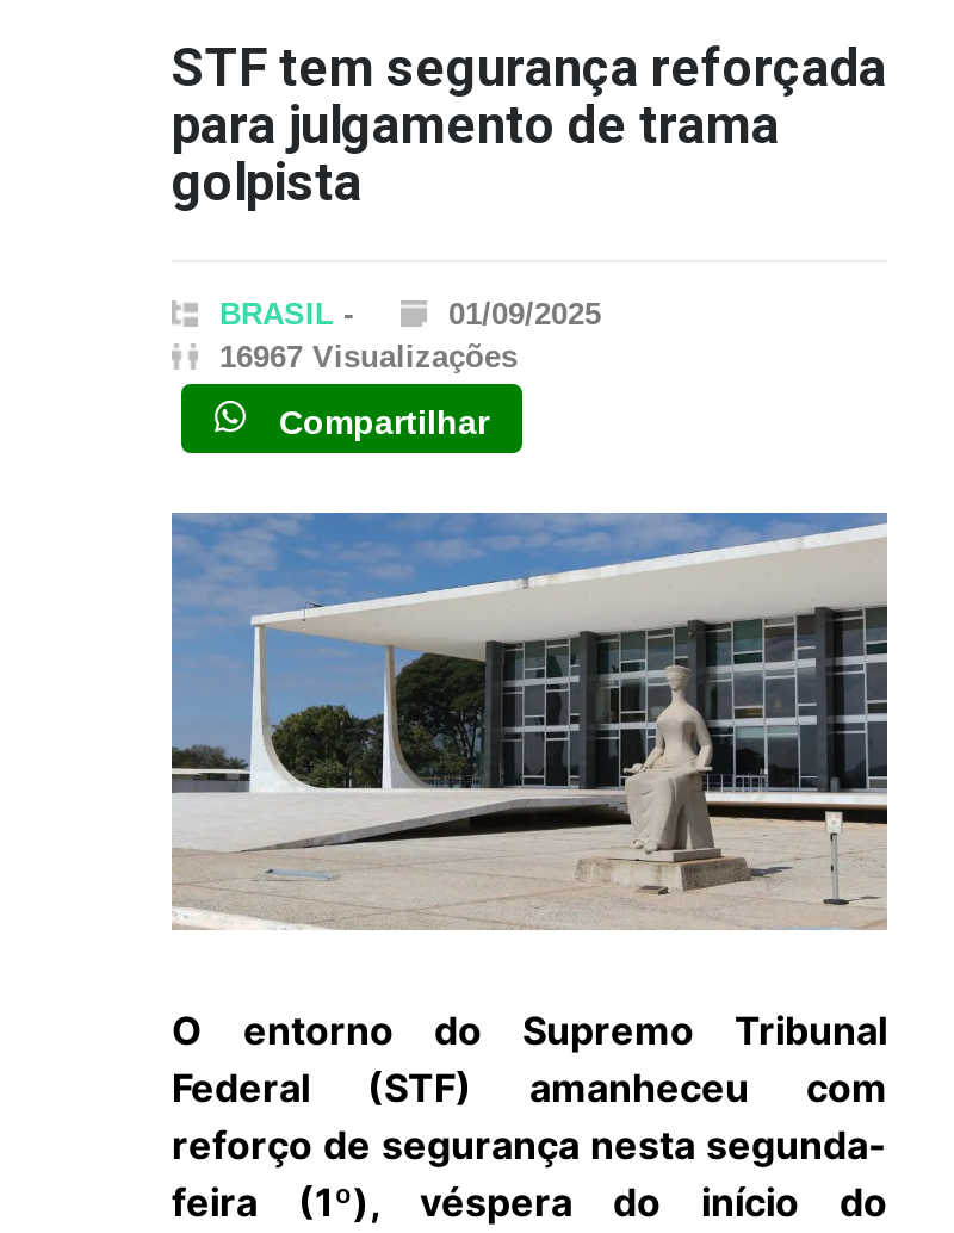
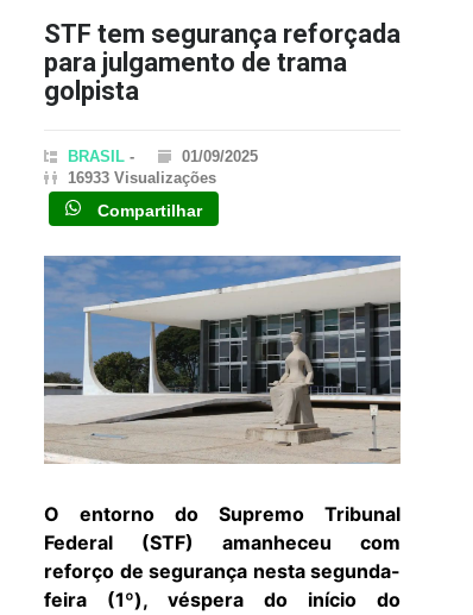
[219,339,518,374] 16967 Visualizações -> [68,169,216,187] 16933 Visualizações

